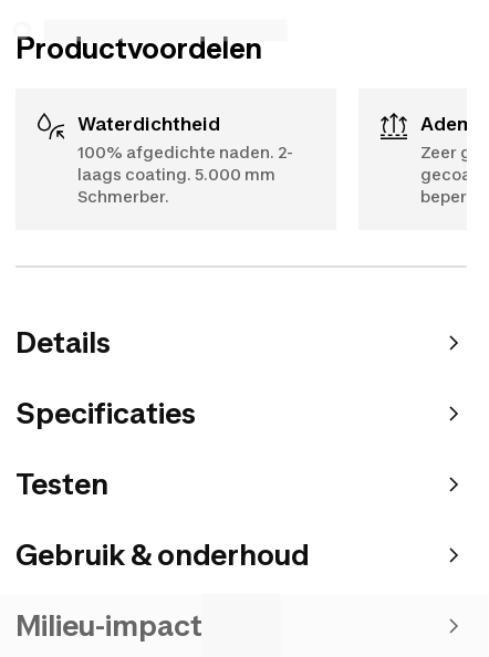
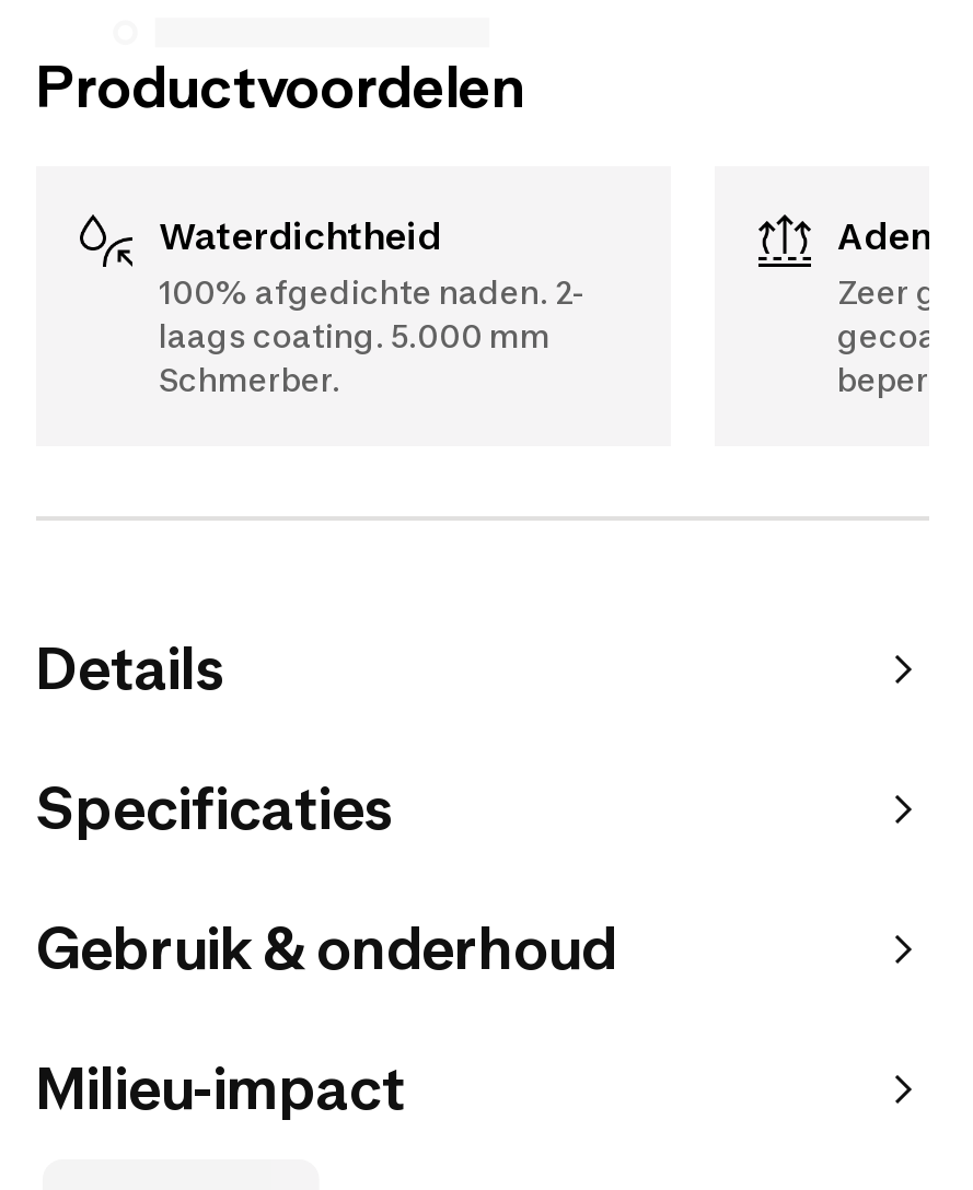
[15,467,108,501] Testen -> none

